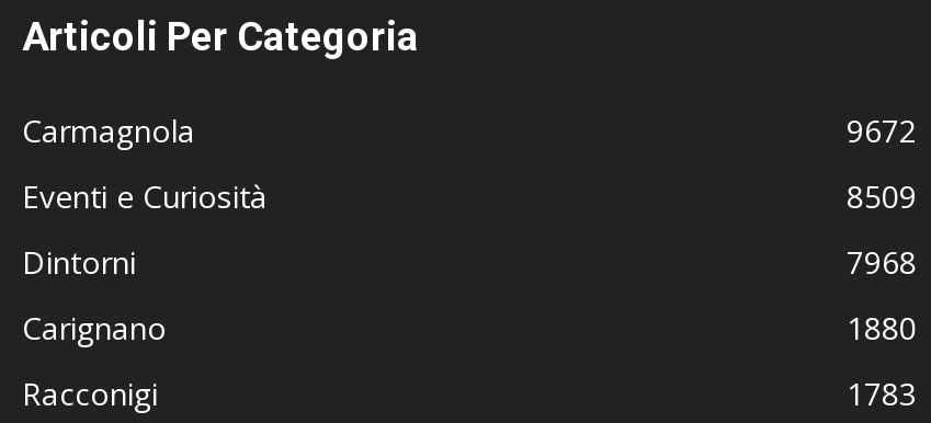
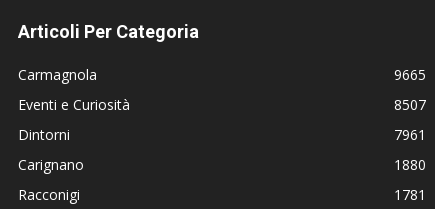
[847,108,917,150] 9672 -> [394,65,426,84] 9665
[847,174,917,216] 8509 -> [394,95,426,114] 8507
[847,240,917,281] 7968 -> [394,125,426,144] 7961
[847,371,917,413] 1783 -> [394,185,426,204] 1781

